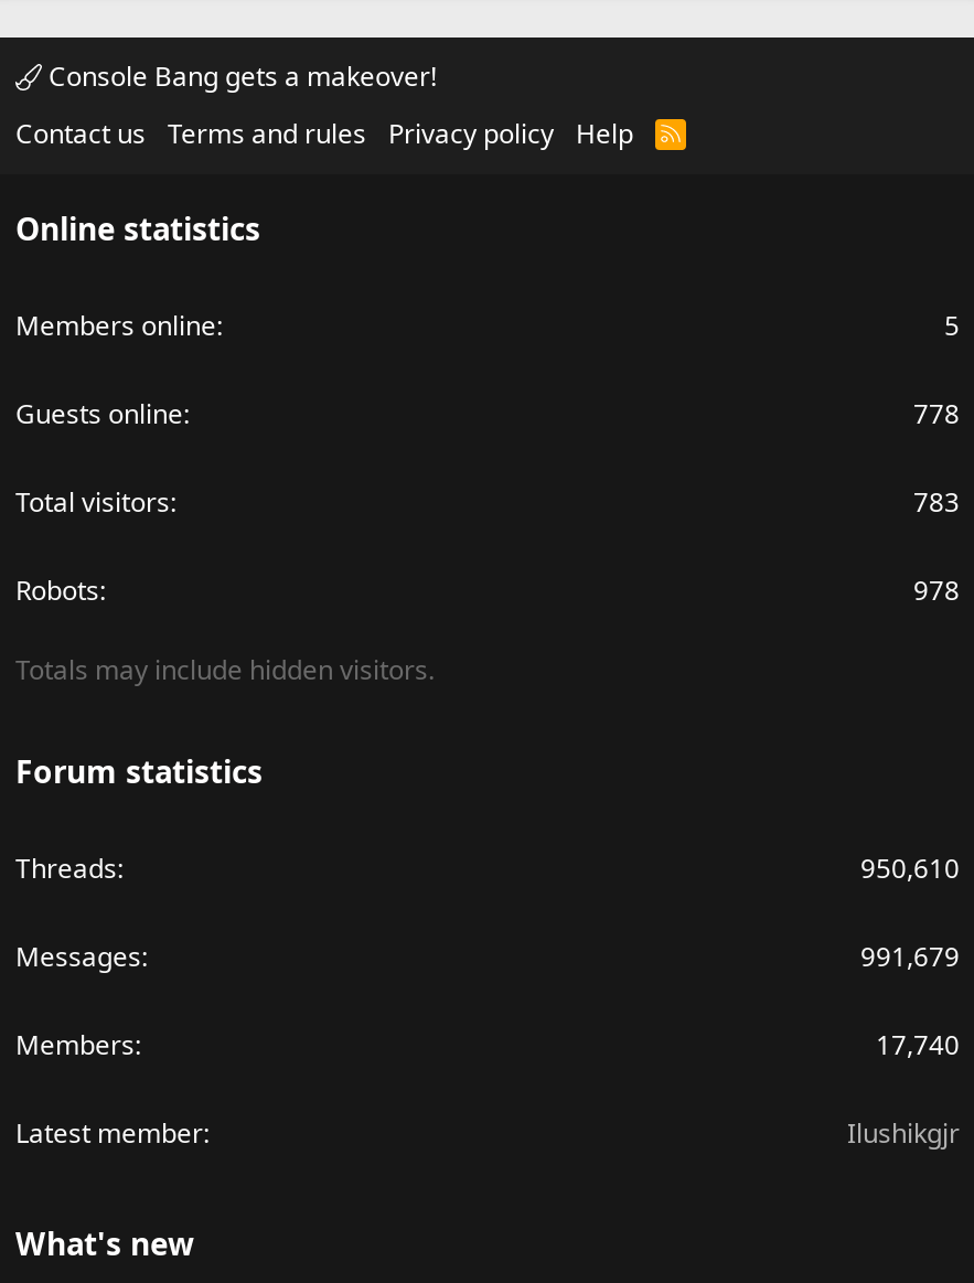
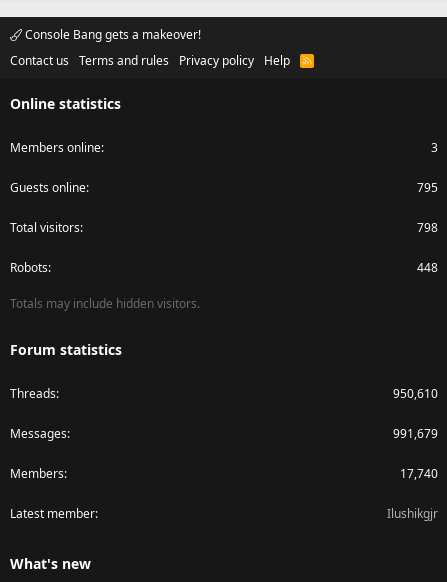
[944,307,960,344] 5 -> [431,139,438,156] 3
[913,395,960,433] 778 -> [417,179,438,196] 795
[913,483,960,521] 783 -> [417,219,438,236] 798
[913,572,960,609] 978 -> [417,259,438,276] 448

